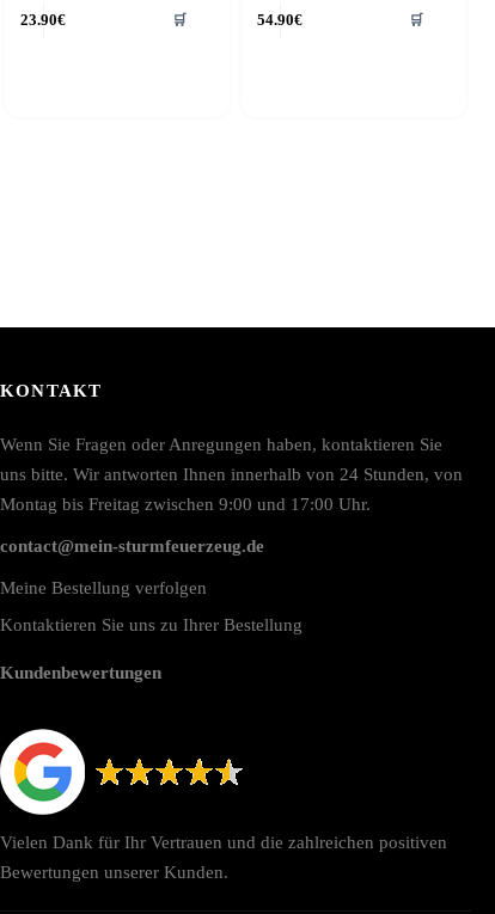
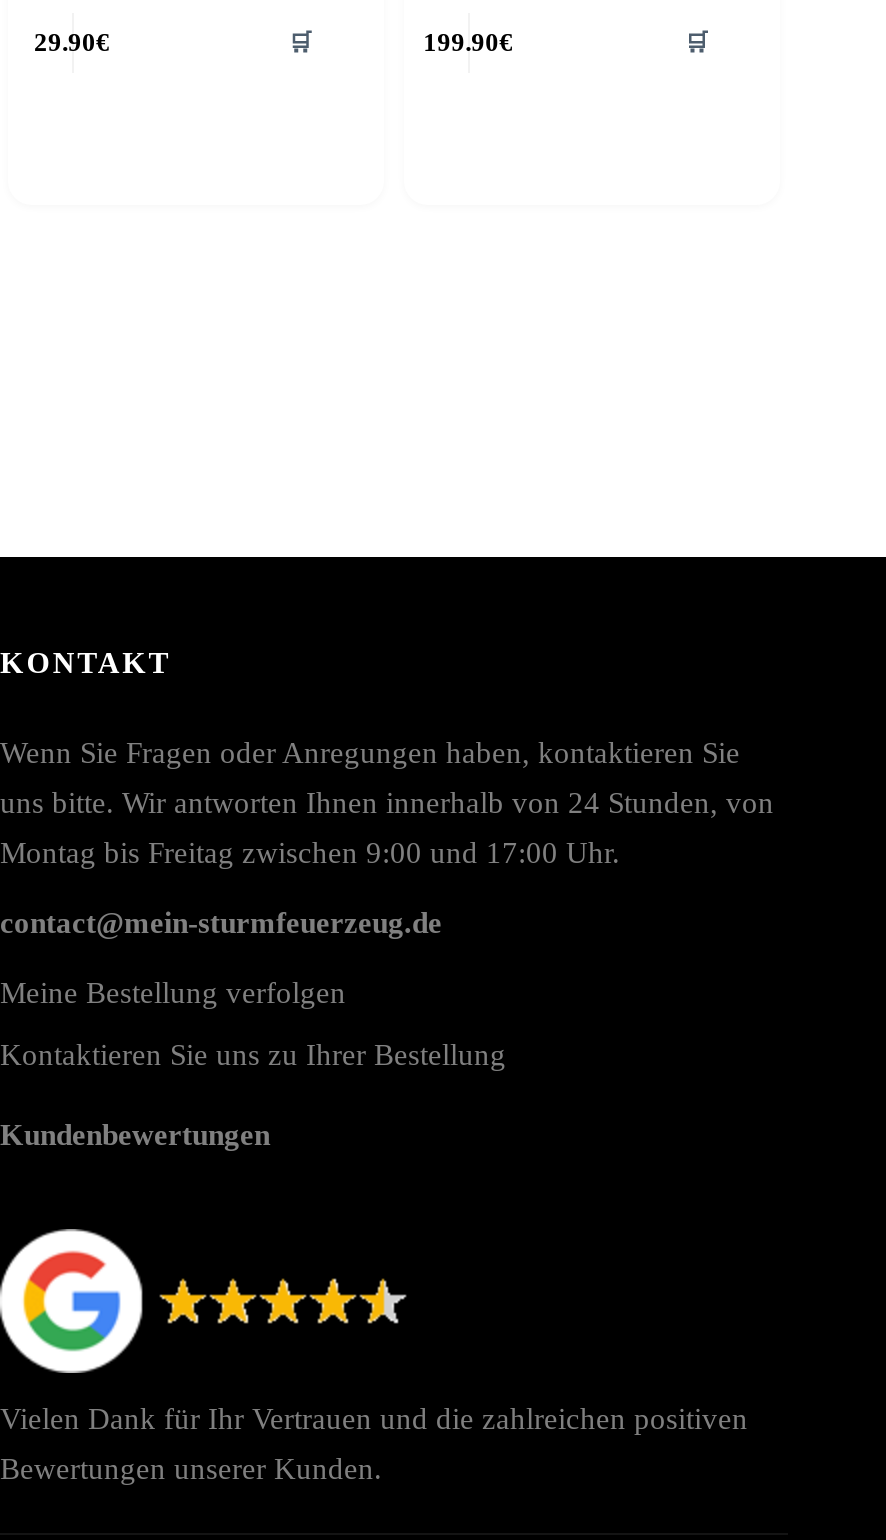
[20,10,66,28] 23.90€ -> [34,26,110,56] 29.90€
[257,10,303,28] 54.90€ -> [423,26,513,56] 199.90€

